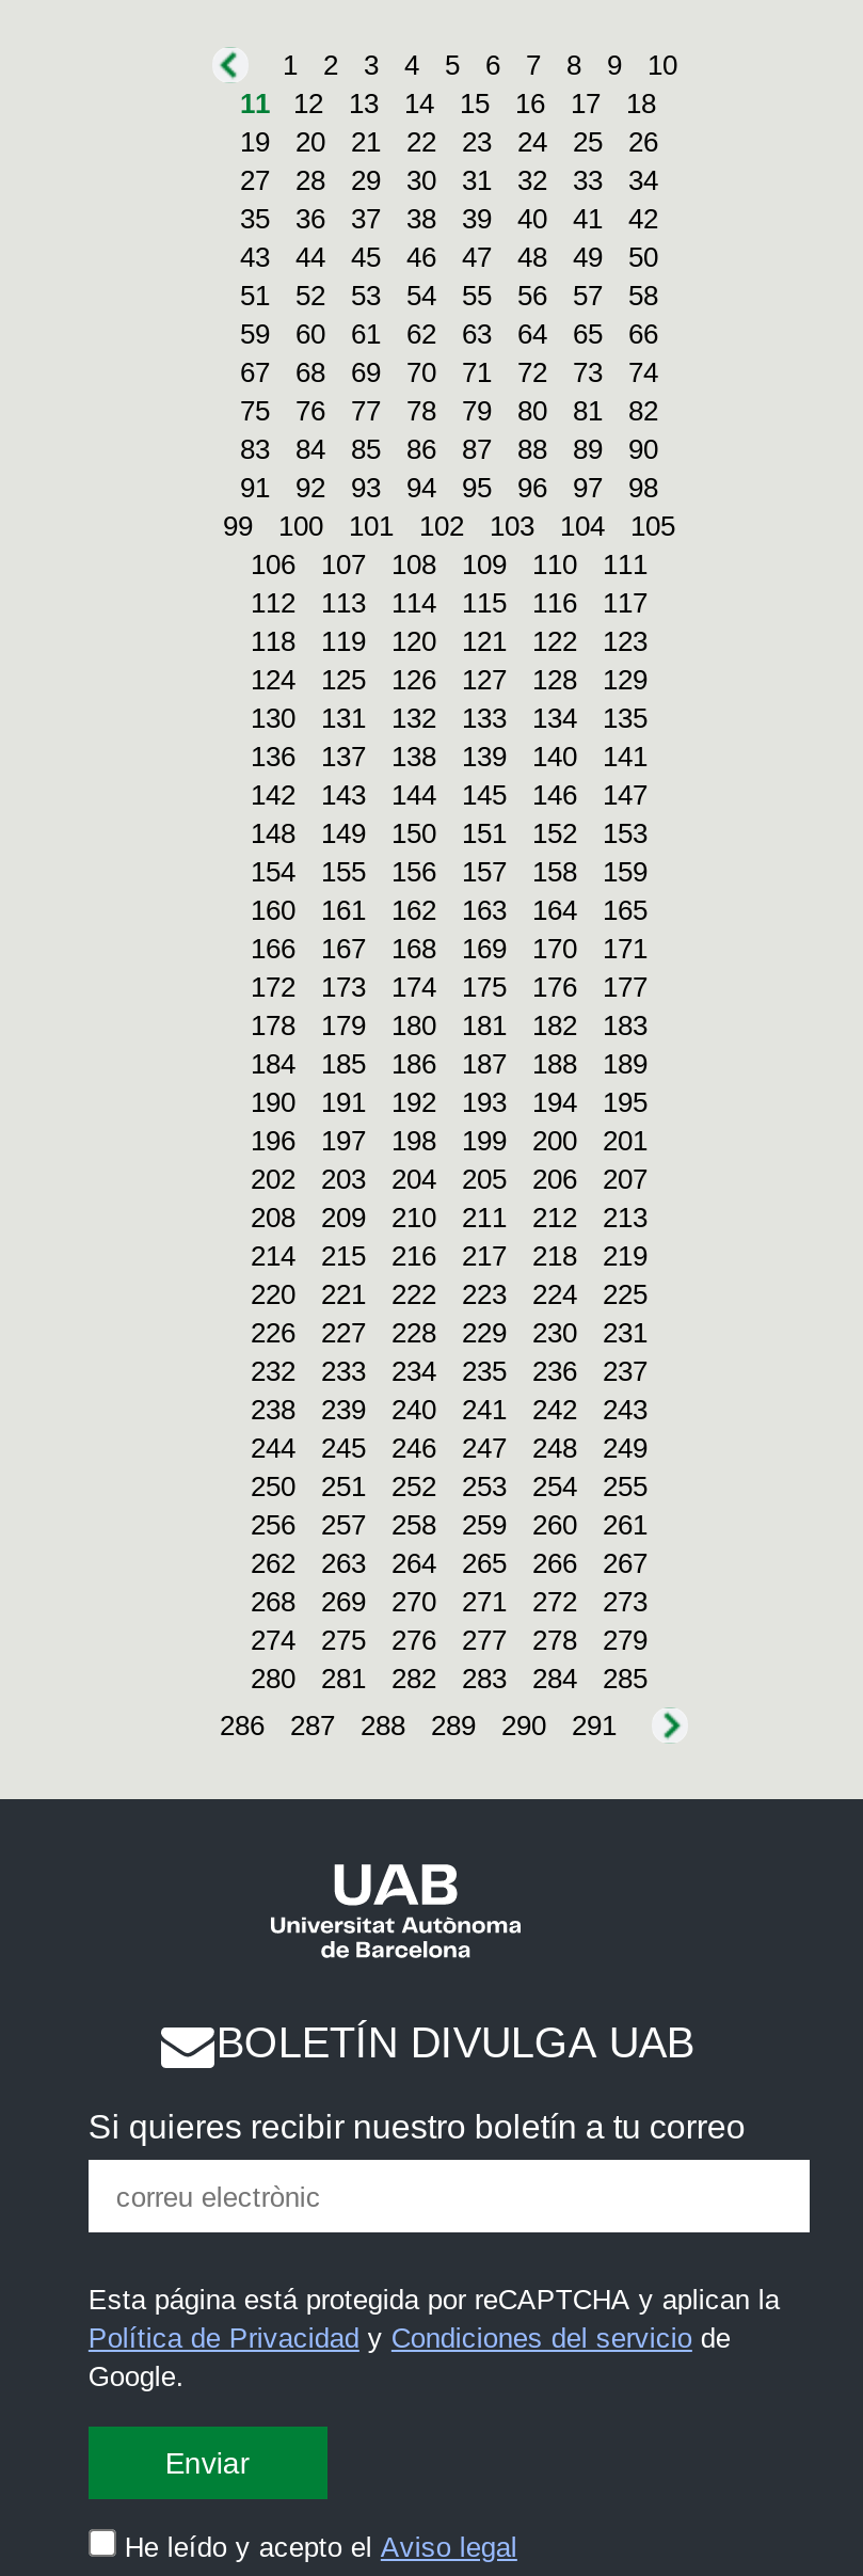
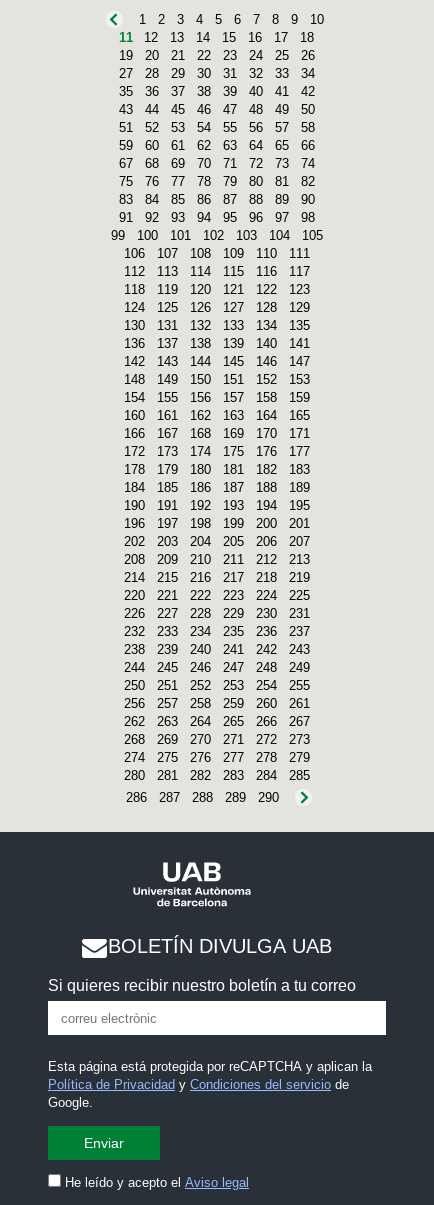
[572,1709,617,1741] 291 -> none

